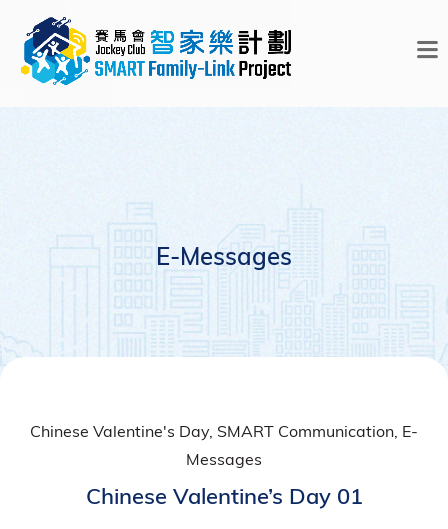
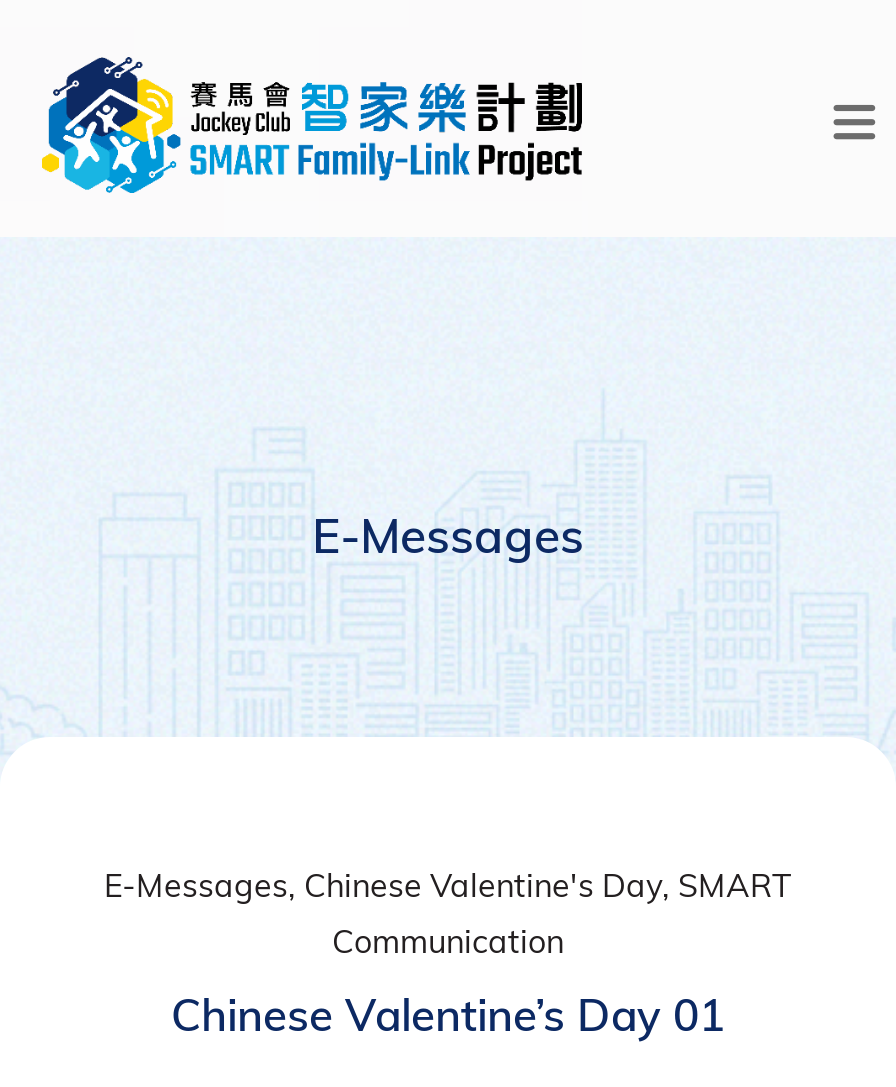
[30,421,418,469] Chinese Valentine's Day, SMART Communication, E- | Messages -> [104,865,792,961] E-Messages, Chinese Valentine's Day, SMART | Communication

